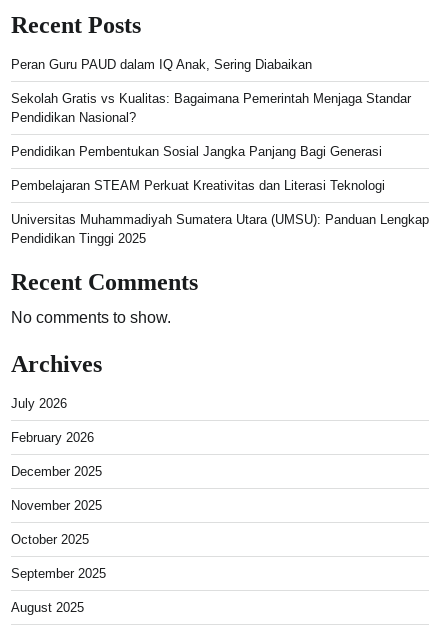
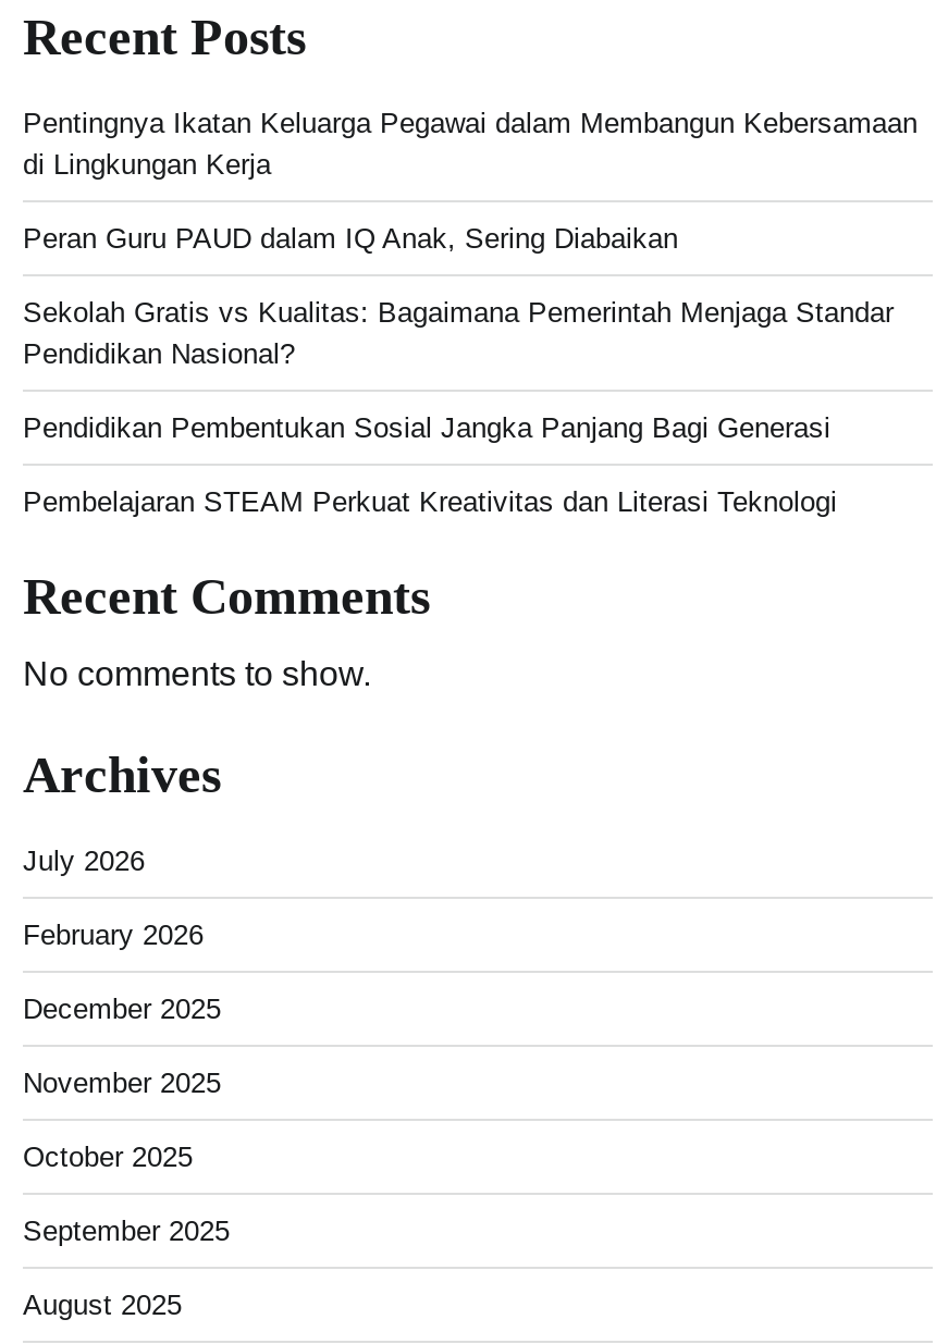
none -> [23,108,917,182] Pentingnya Ikatan Keluarga Pegawai dalam Membangun Kebersamaan | di Lingkungan Kerja
moved [11,57,411,193] -> [23,223,894,519]: Peran Guru PAUD dalam IQ Anak, Sering Diabaikan | Sekolah Gratis vs Kualitas: Bagaimana Pemerintah Menjaga Standar | Pendidikan Nasional? | Pendidikan Pembentukan Sosial Jangka Panjang Bagi Generasi | Pembelajaran STEAM Perkuat Kreativitas dan Literasi Teknologi
[11,212,429,246] Universitas Muhammadiyah Sumatera Utara (UMSU): Panduan Lengkap | Pendidikan Tinggi 2025 -> none

